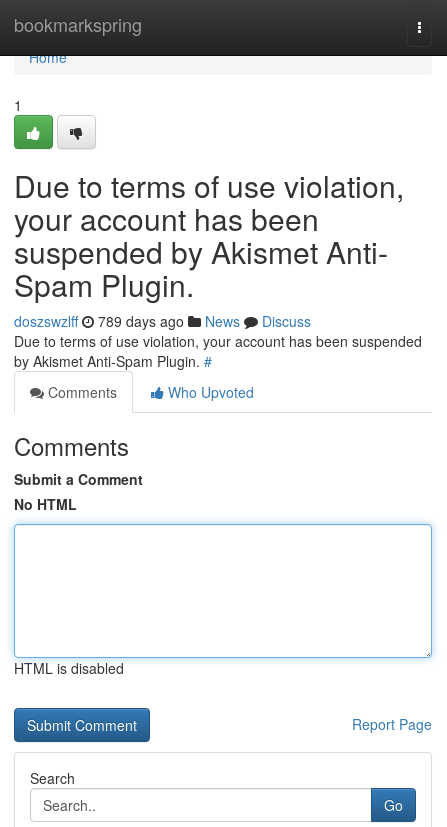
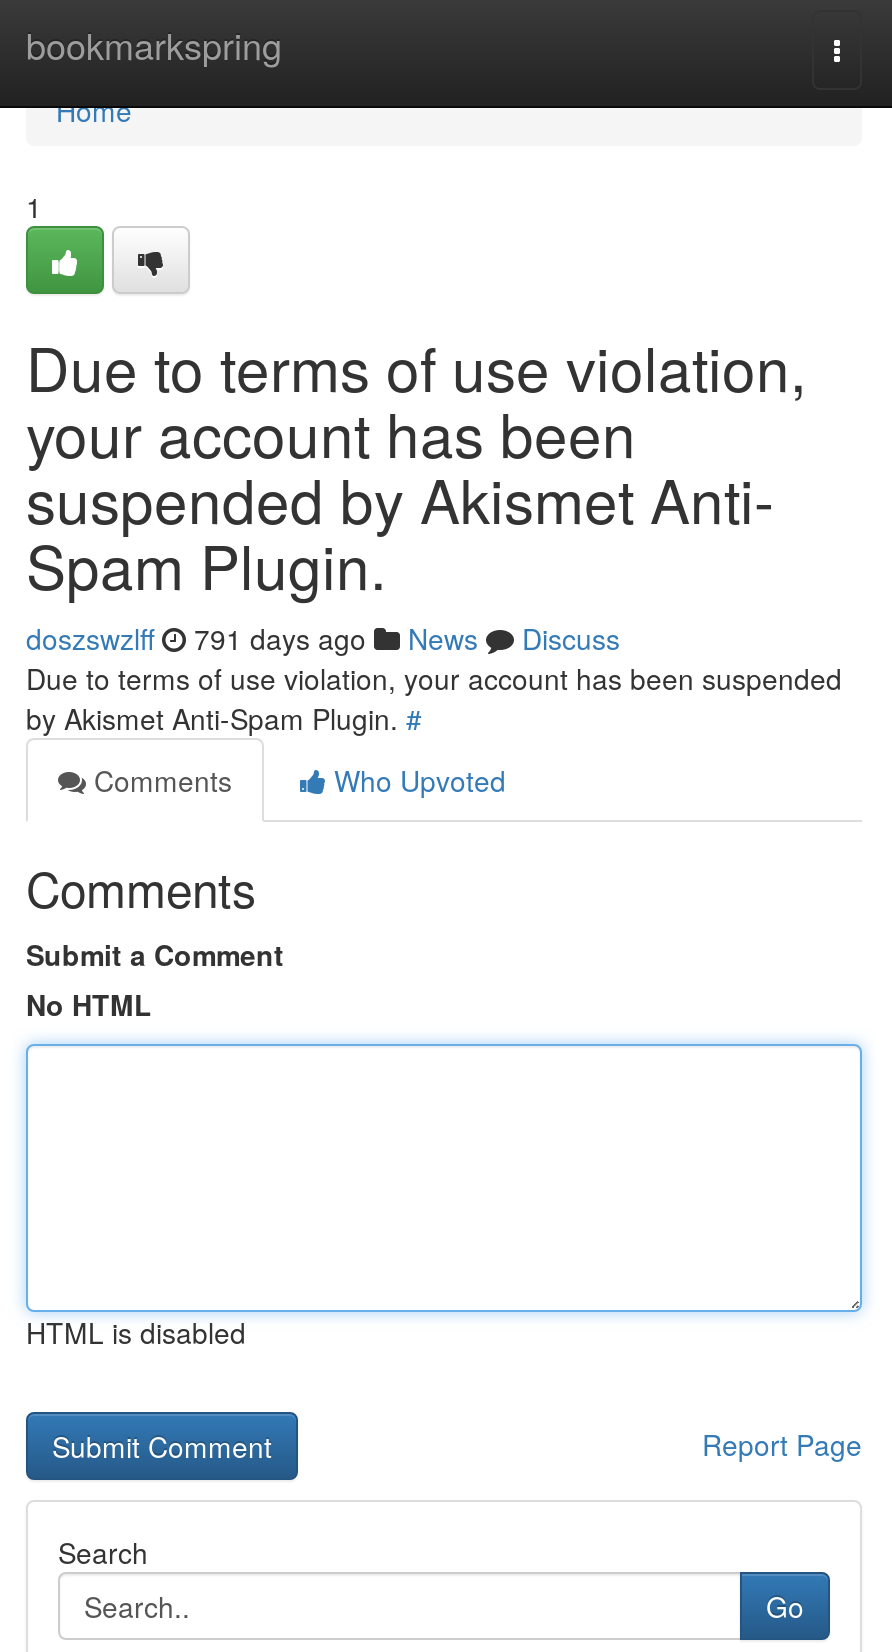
[14,311,311,331] doszswzlff 789 days ago News Discuss -> [26,618,620,658] doszswzlff 791 days ago News Discuss

